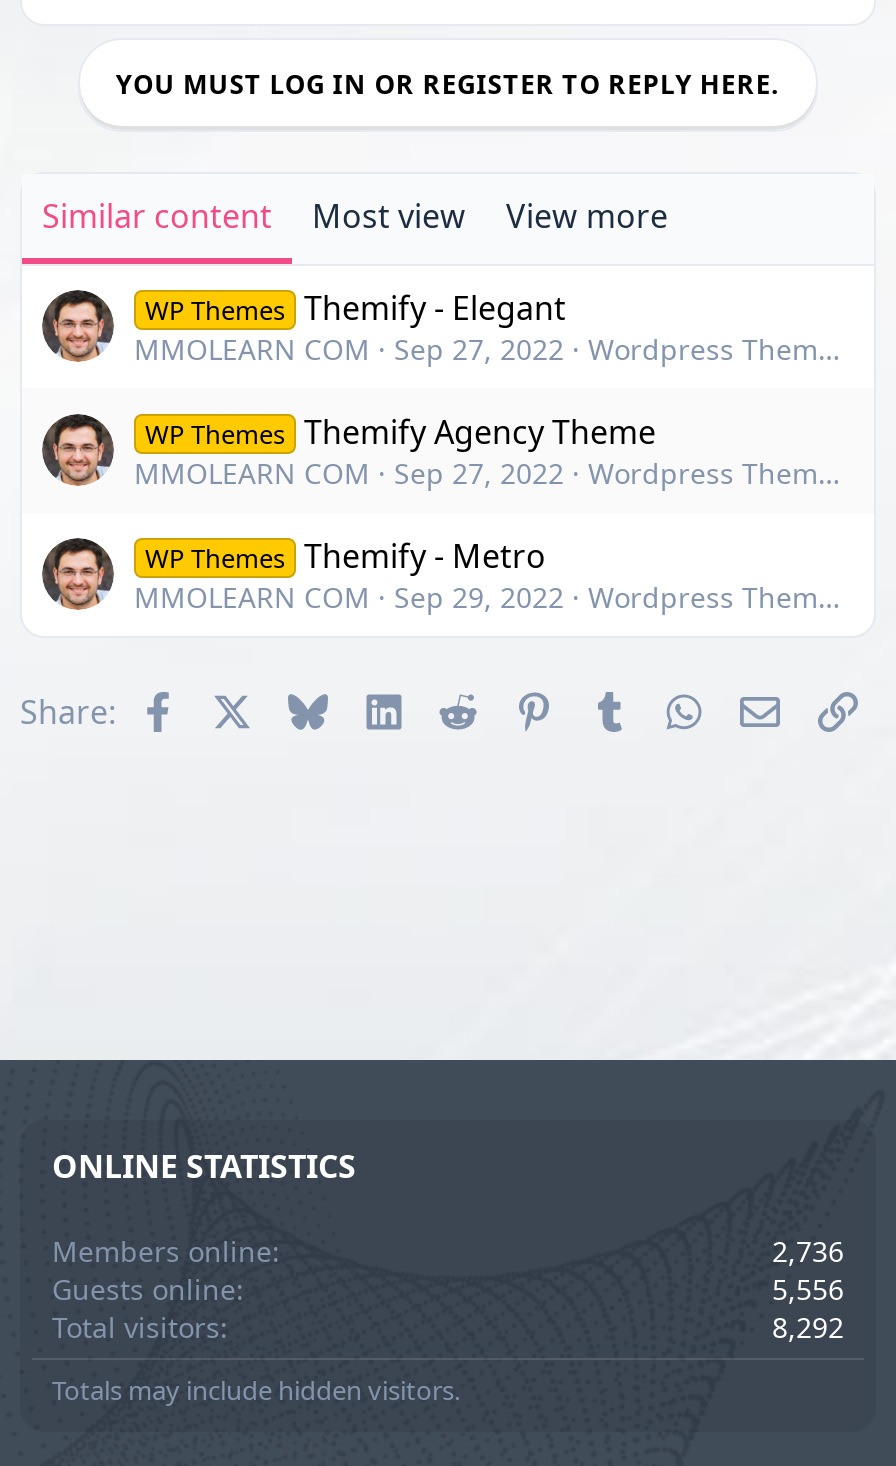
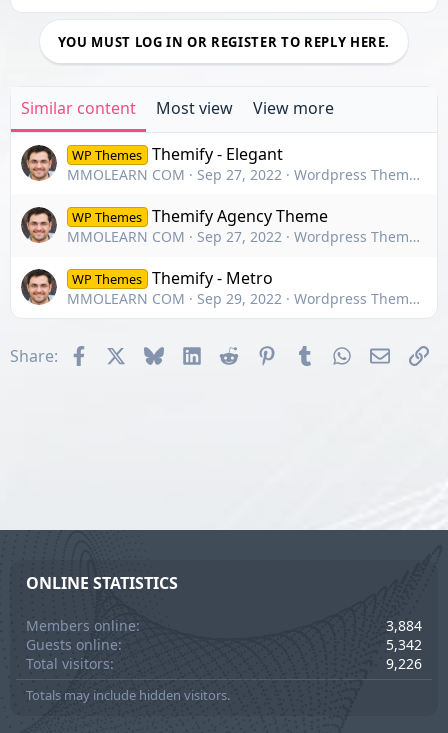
[772,1232,844,1270] 2,736 -> [386,616,422,635] 3,884
[772,1270,844,1308] 5,556 -> [386,635,422,654] 5,342
[772,1308,844,1346] 8,292 -> [386,654,422,673] 9,226

